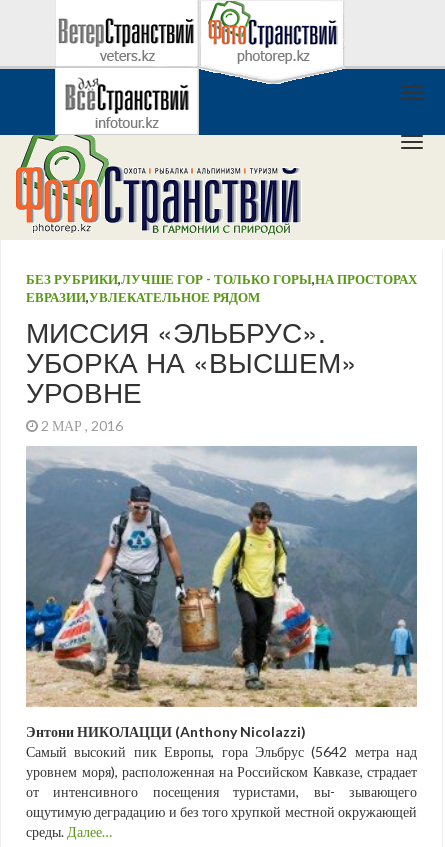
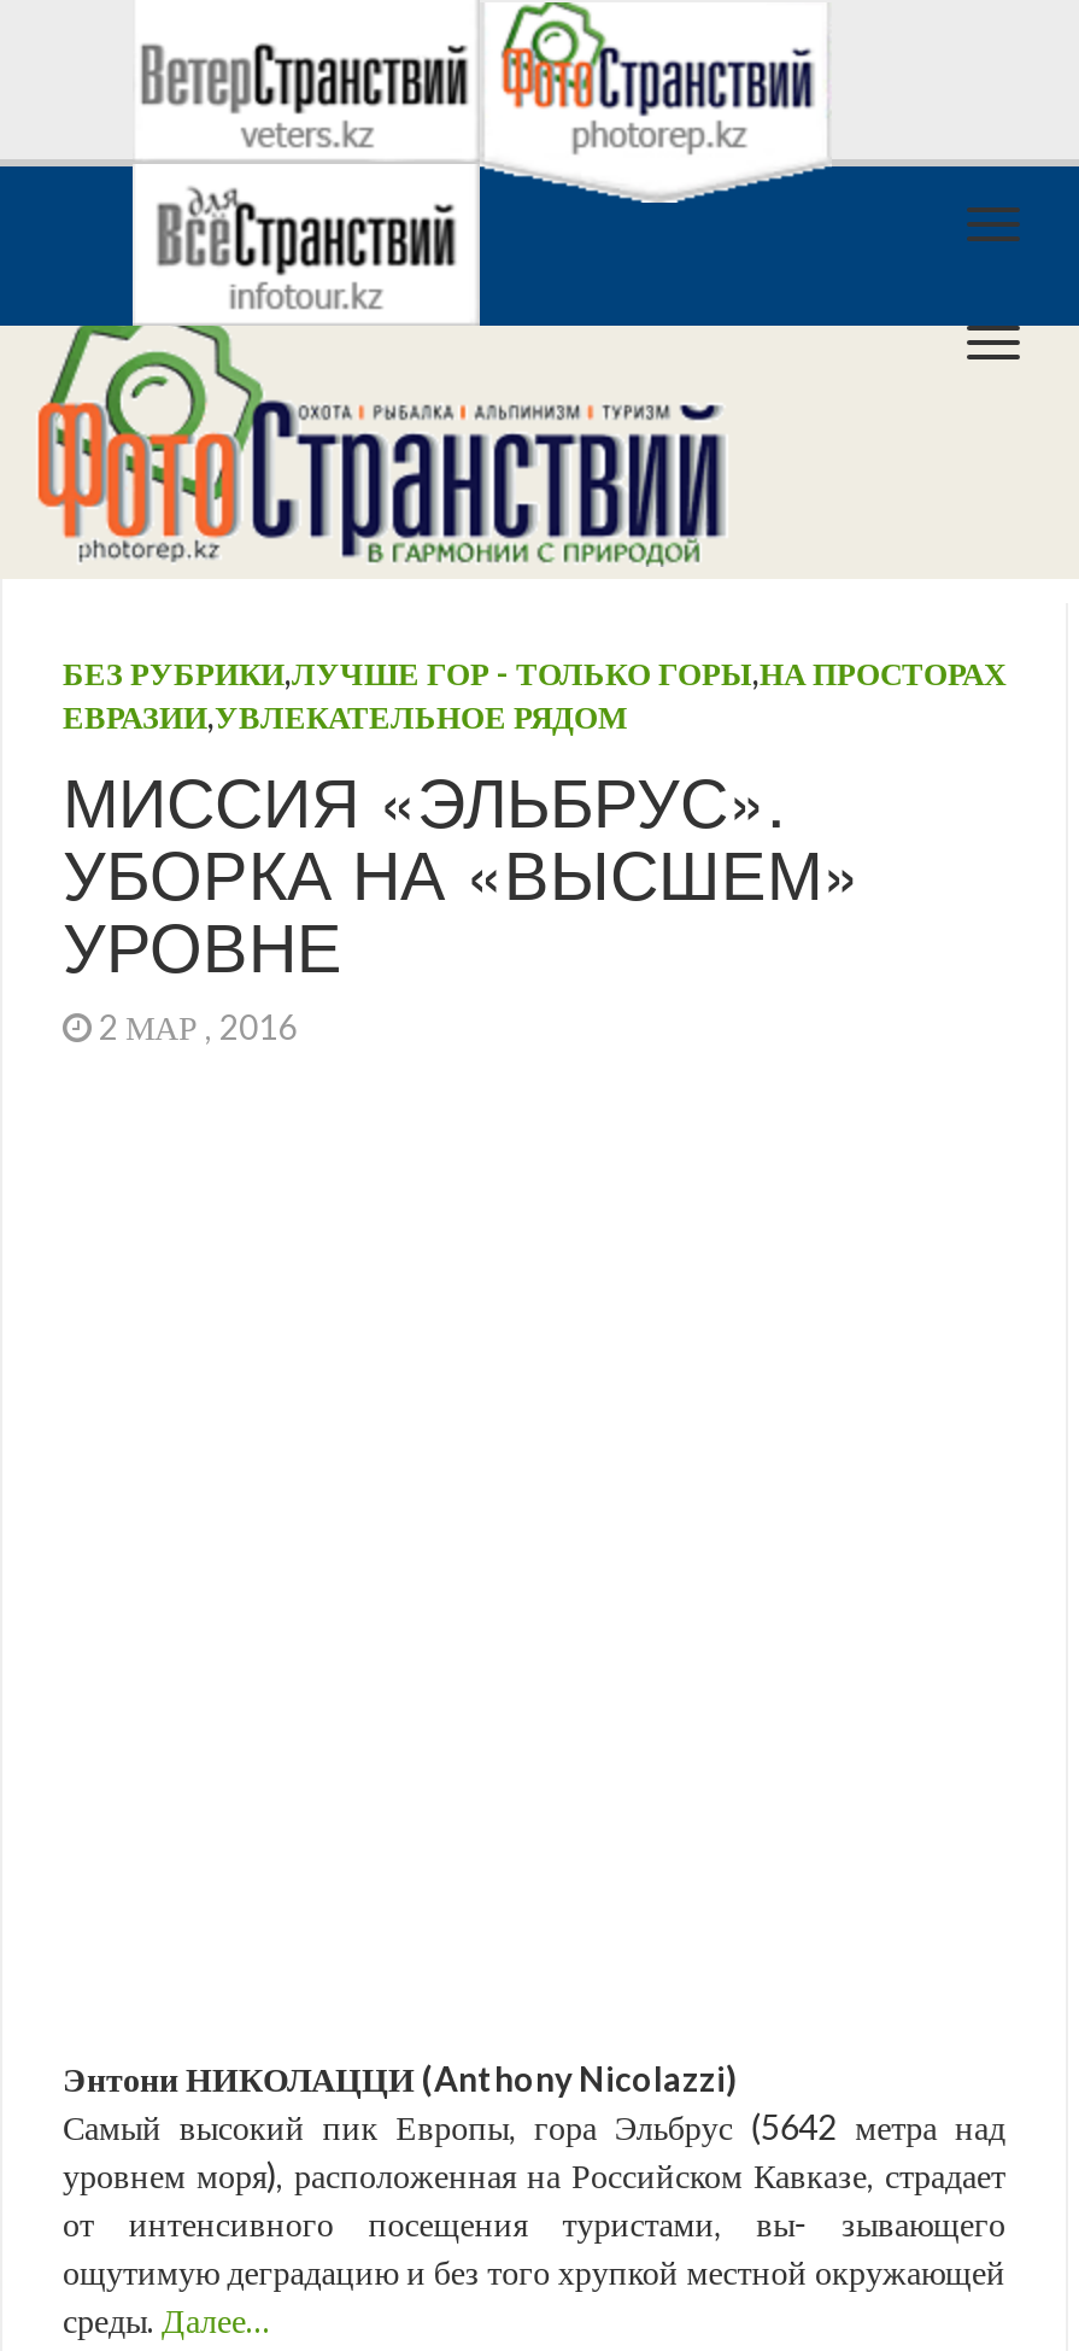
[25,446,418,708] [image] -> none

